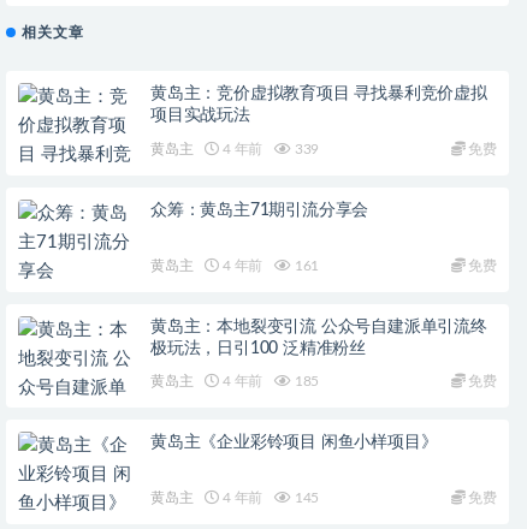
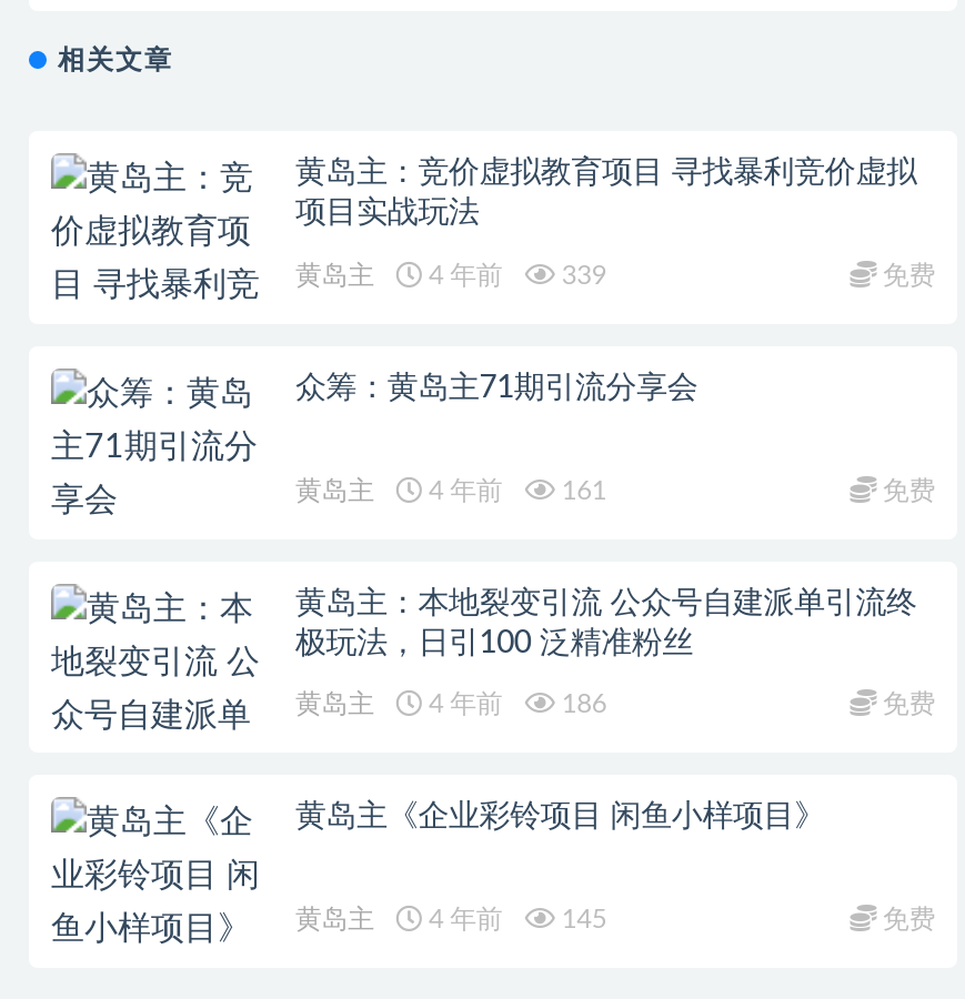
[150,374,319,389] 黄岛主 4 年前 185 -> [295,691,607,718] 黄岛主 4 年前 186

